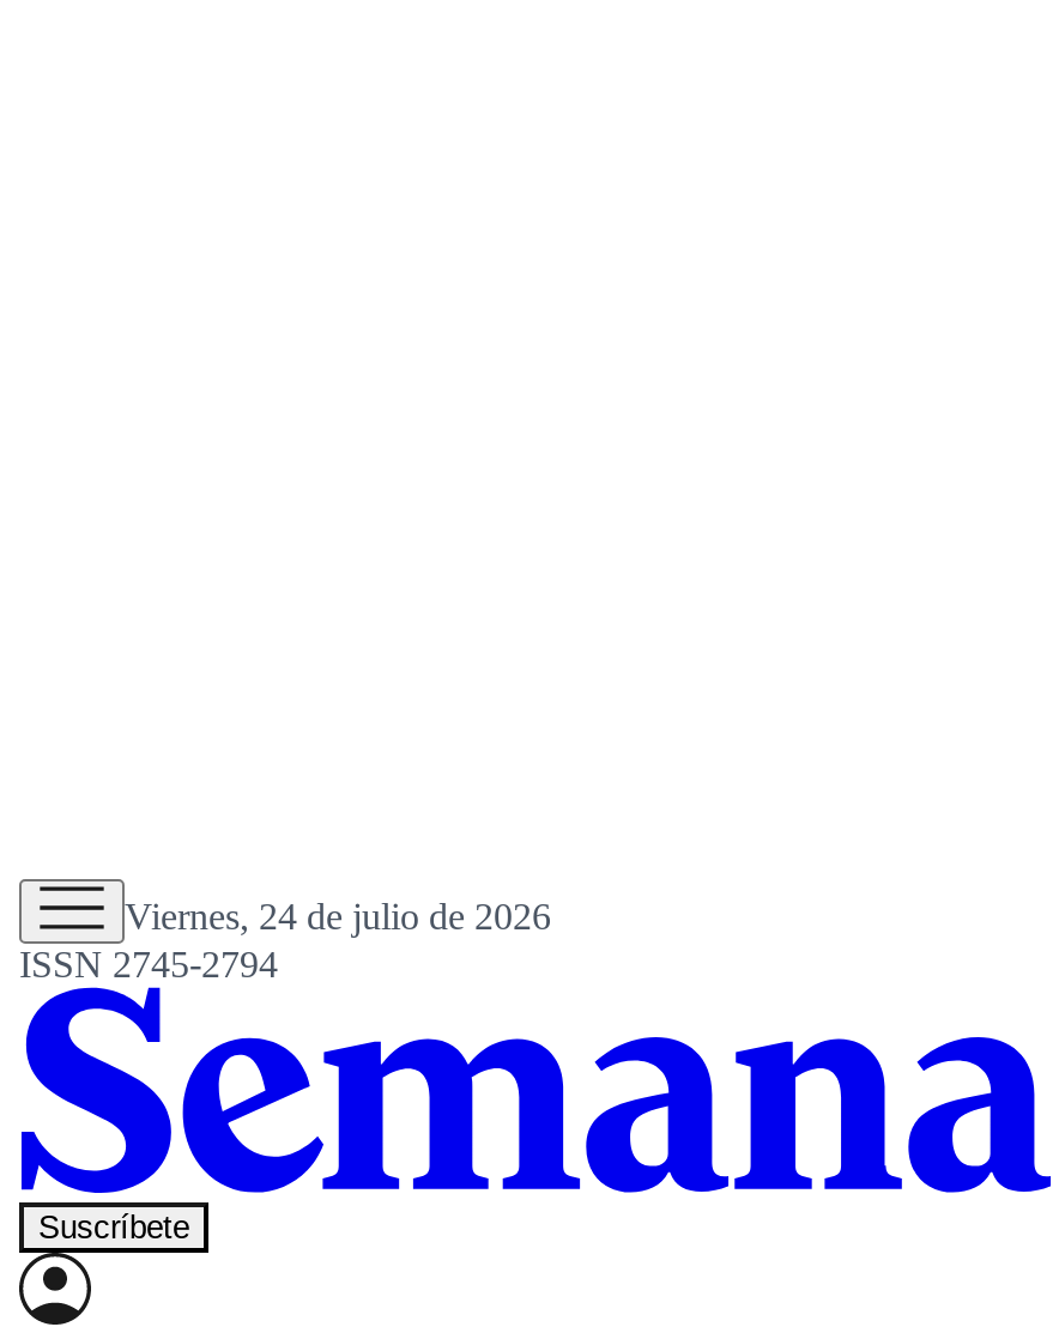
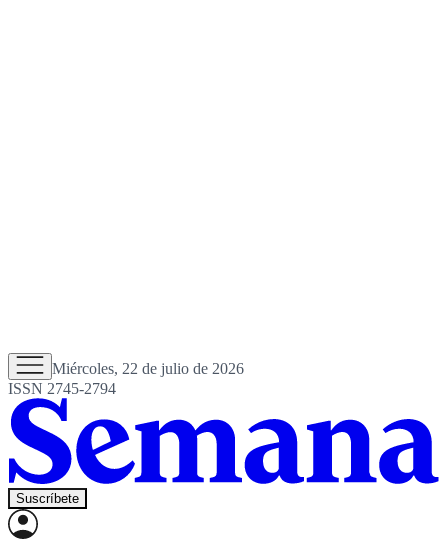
[125,896,551,937] Viernes, 24 de julio de 2026 -> [52,360,244,377] Miércoles, 22 de julio de 2026

